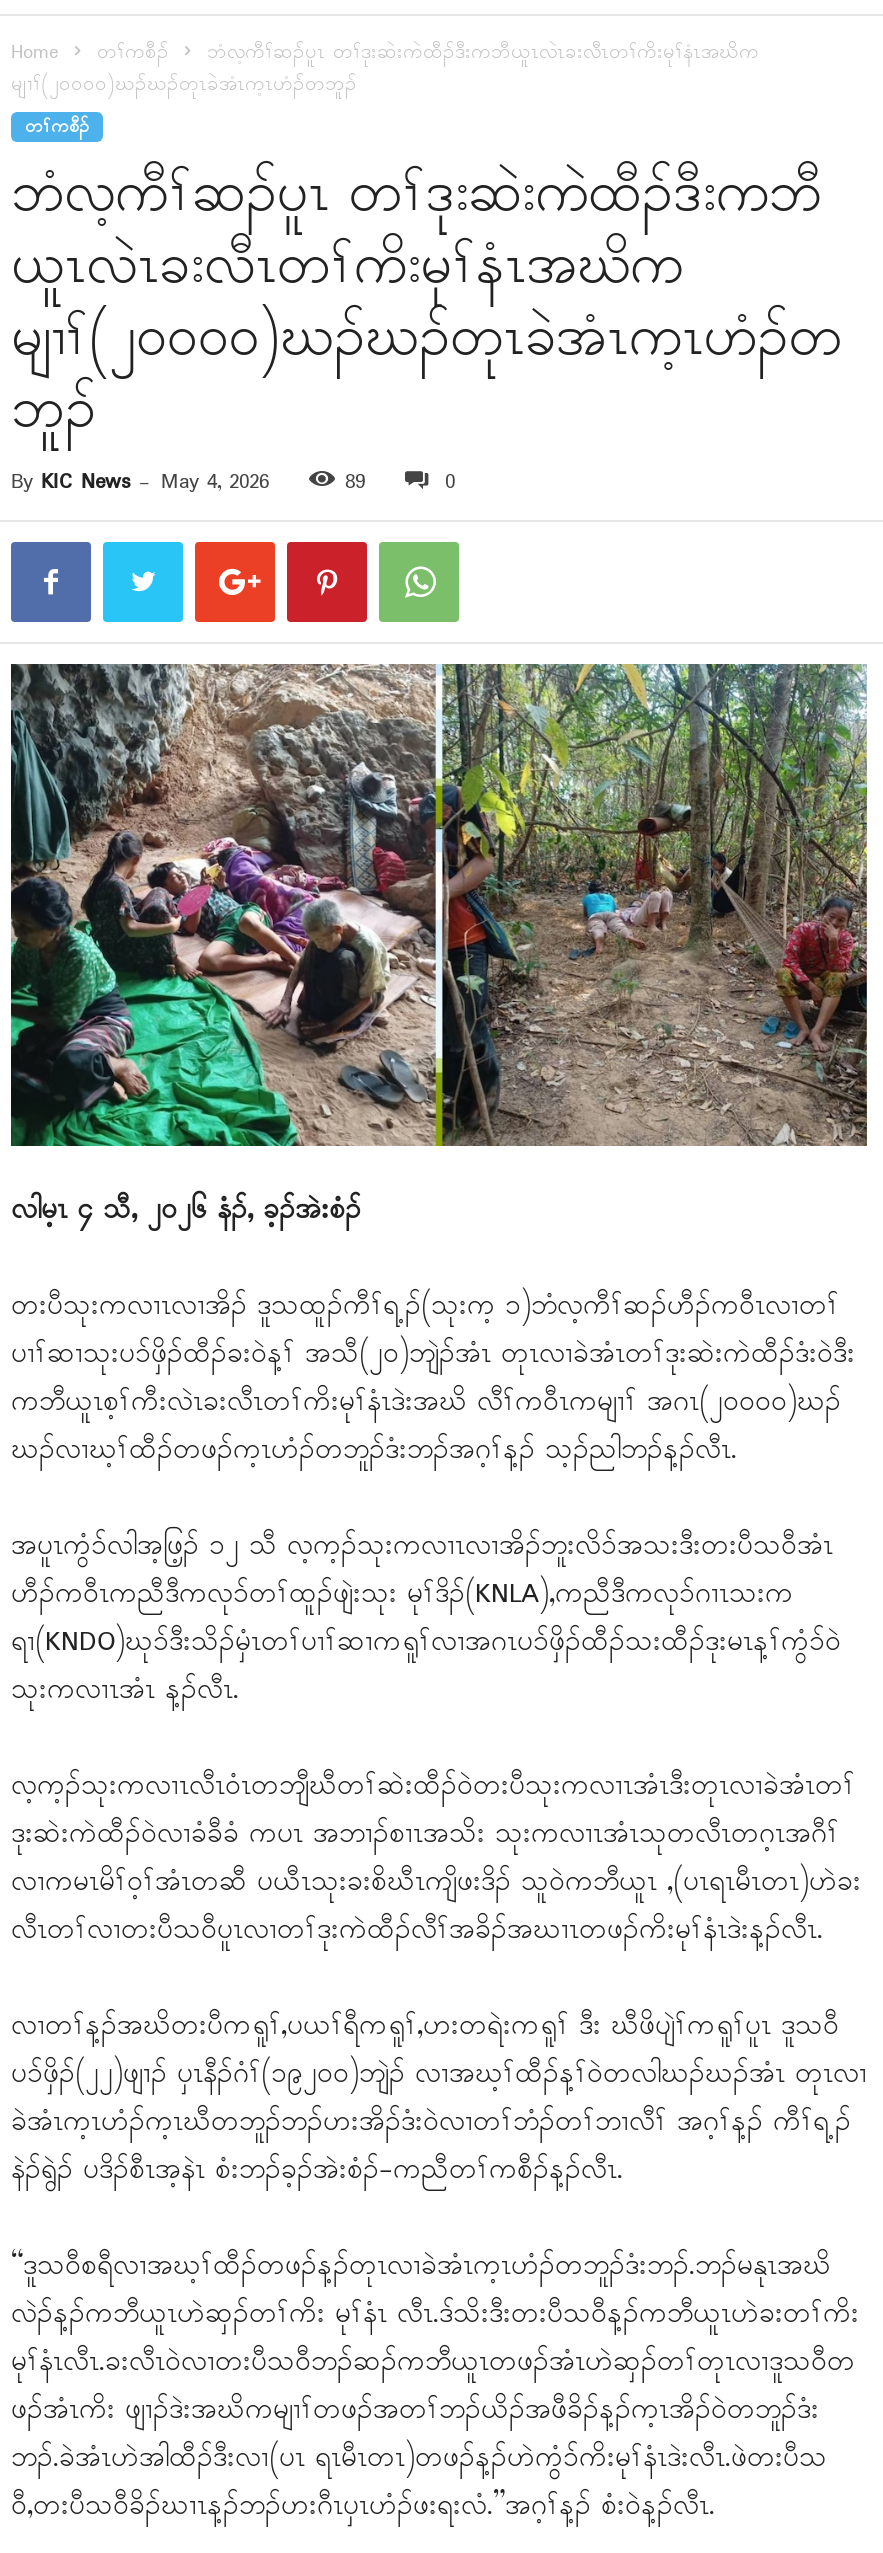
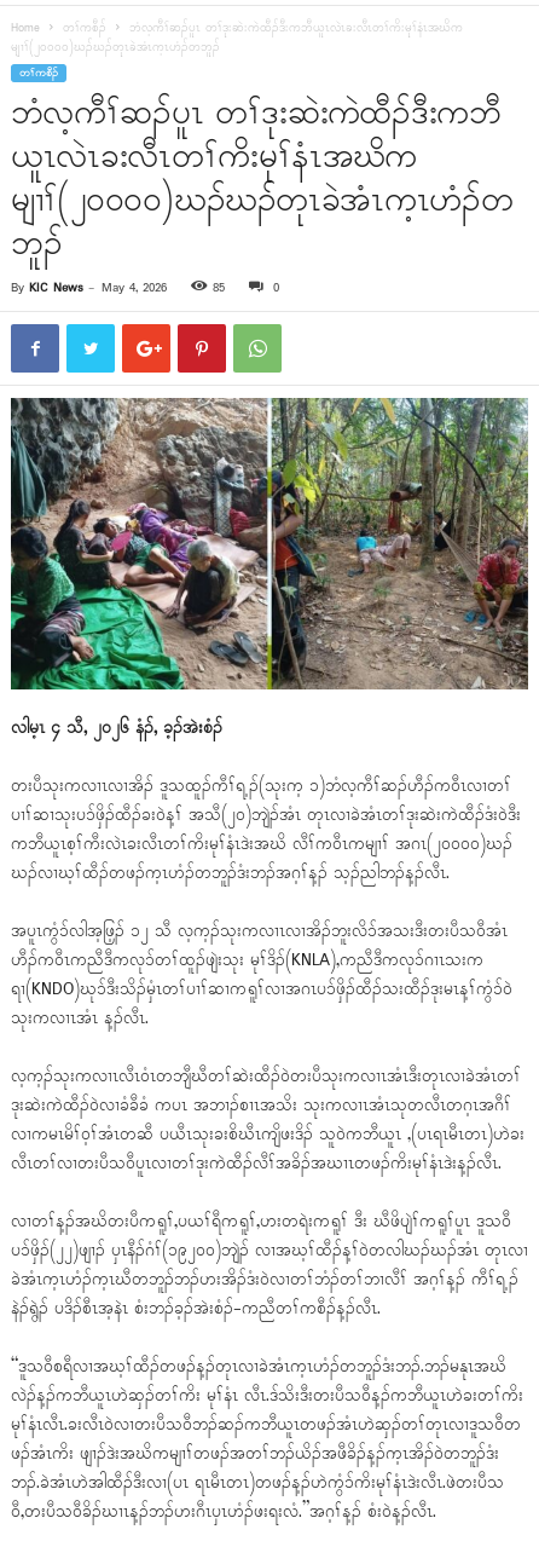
[345,466,365,498] 89 -> [213,278,225,298] 85

